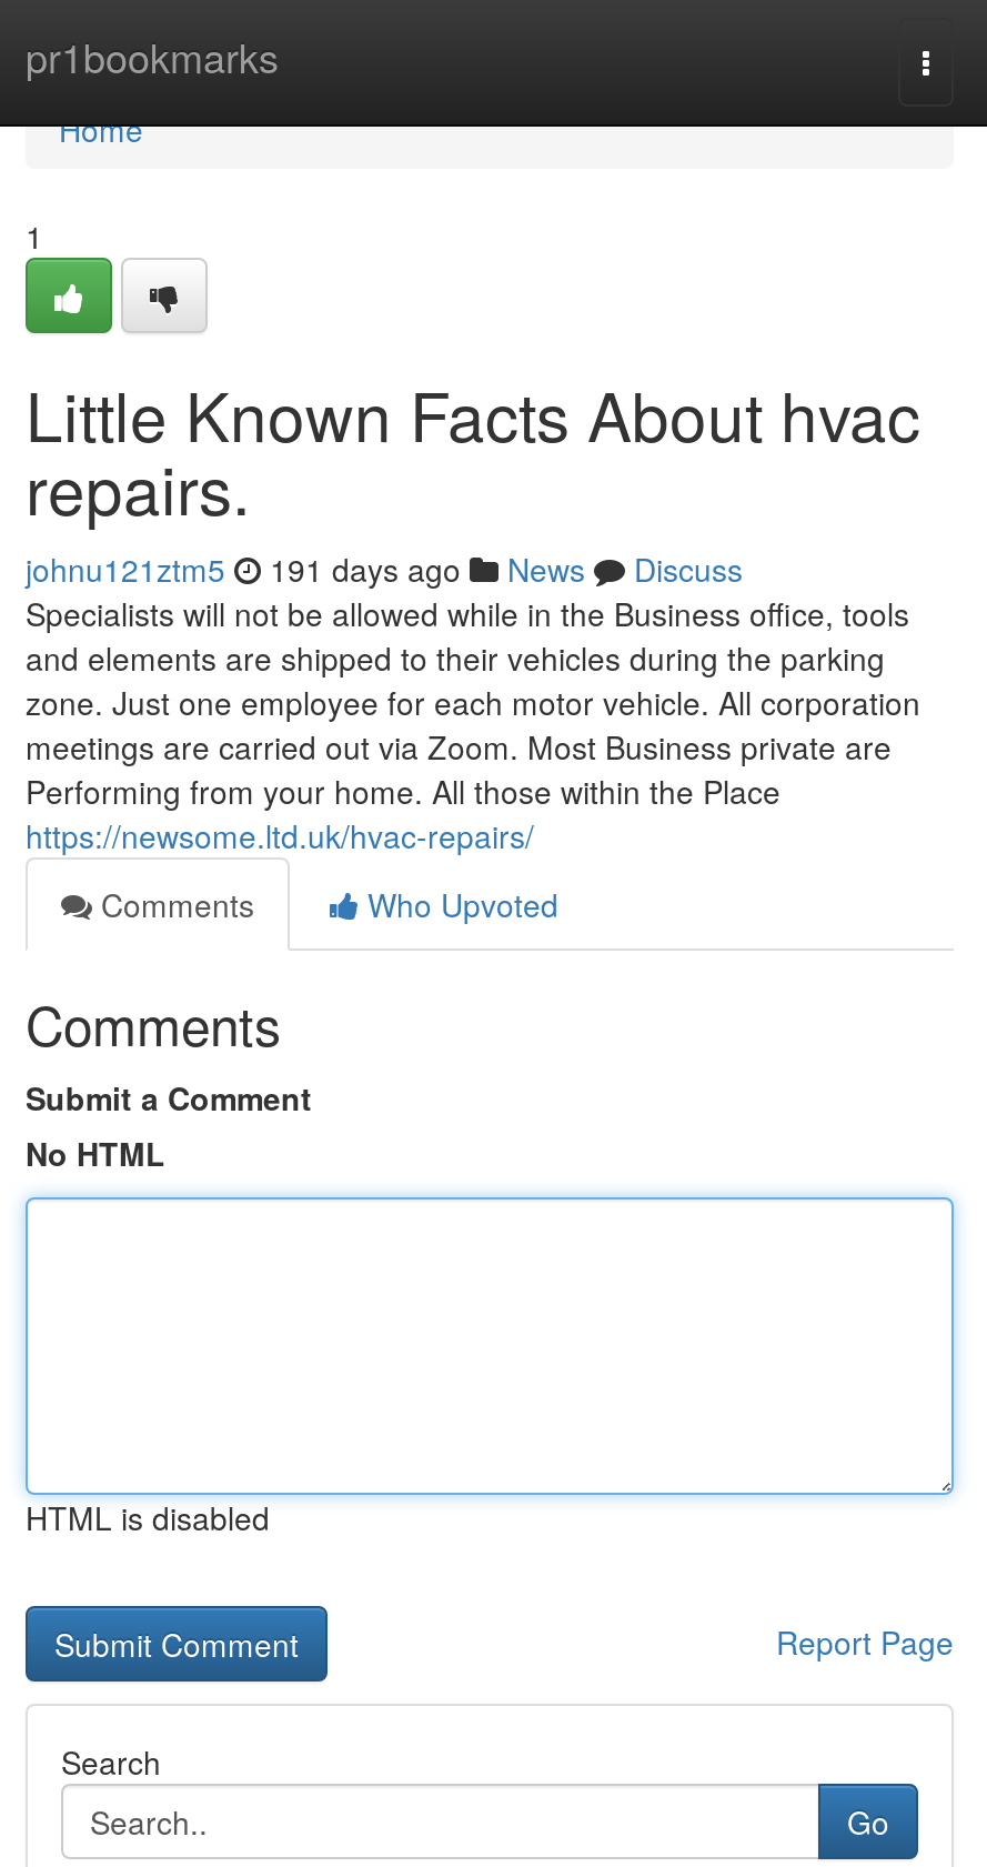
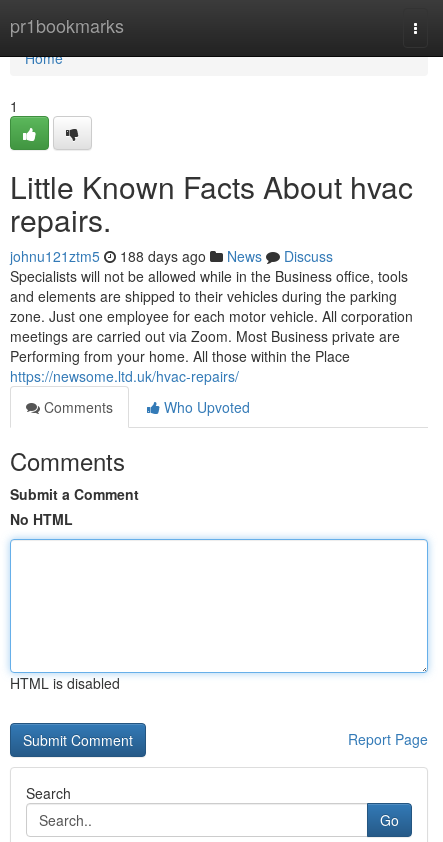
[26,546,743,591] johnu121ztm5 191 days ago News Discuss -> [10,246,333,266] johnu121ztm5 188 days ago News Discuss

